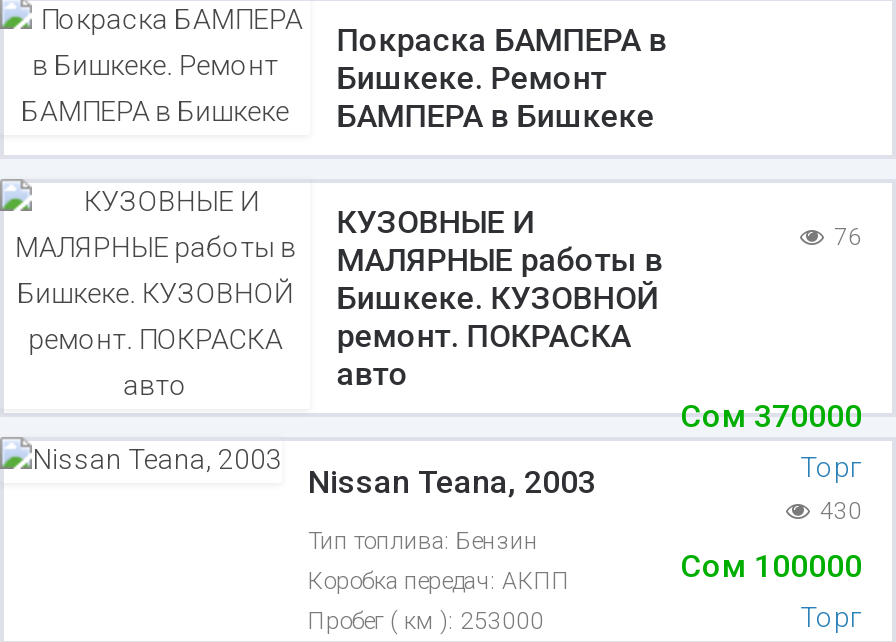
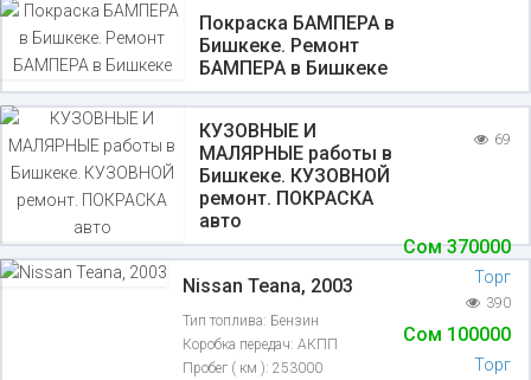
[834,223,862,251] 76 -> [494,132,511,148] 69
[820,498,862,526] 430 -> [486,295,511,311] 390

